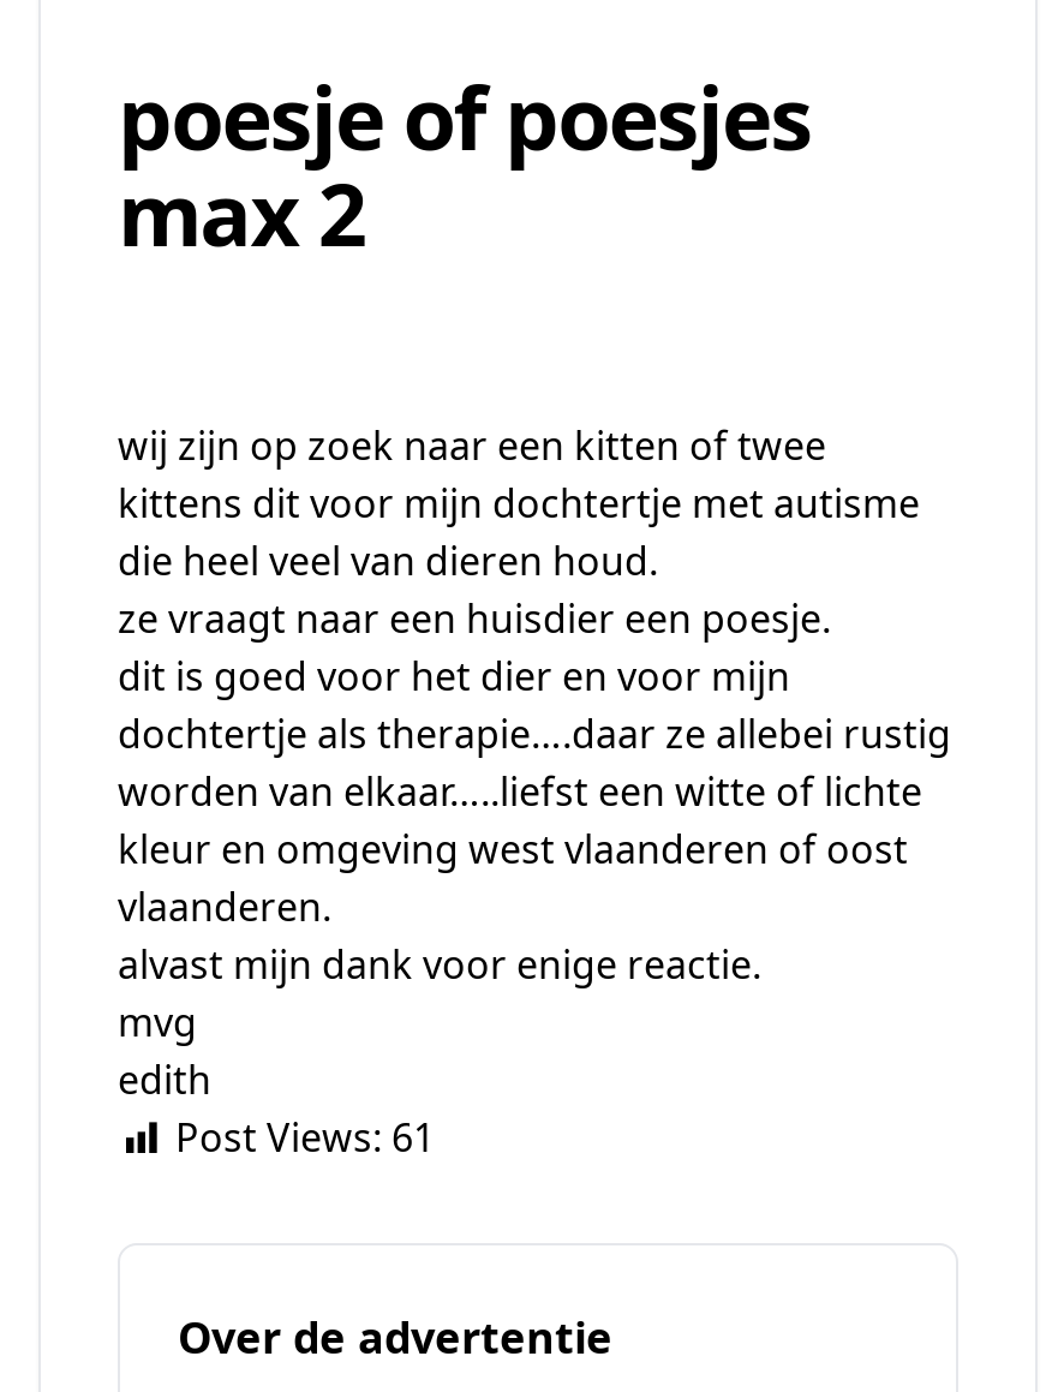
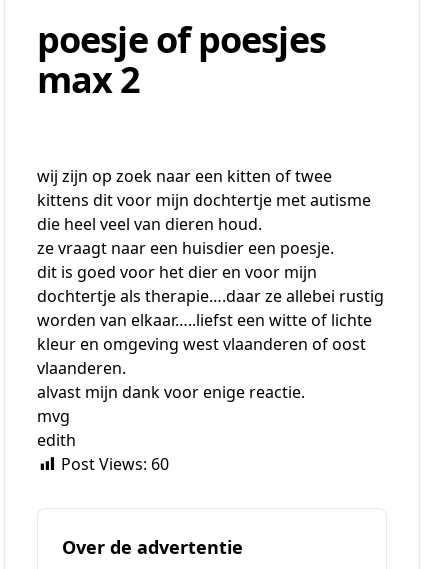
[175,1111,435,1164] Post Views: 61 -> [61,453,169,475] Post Views: 60

